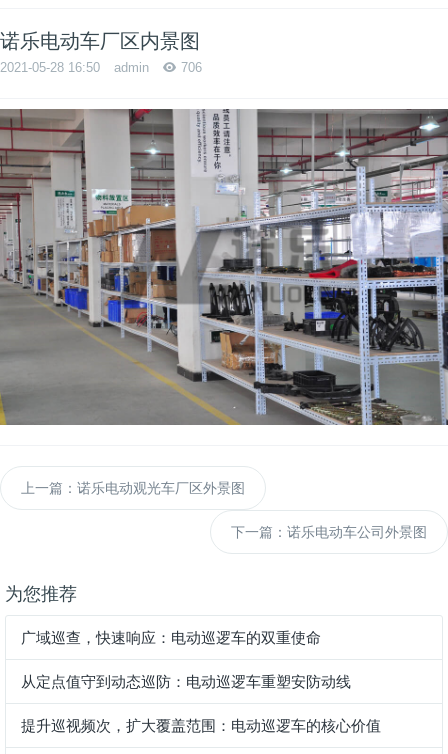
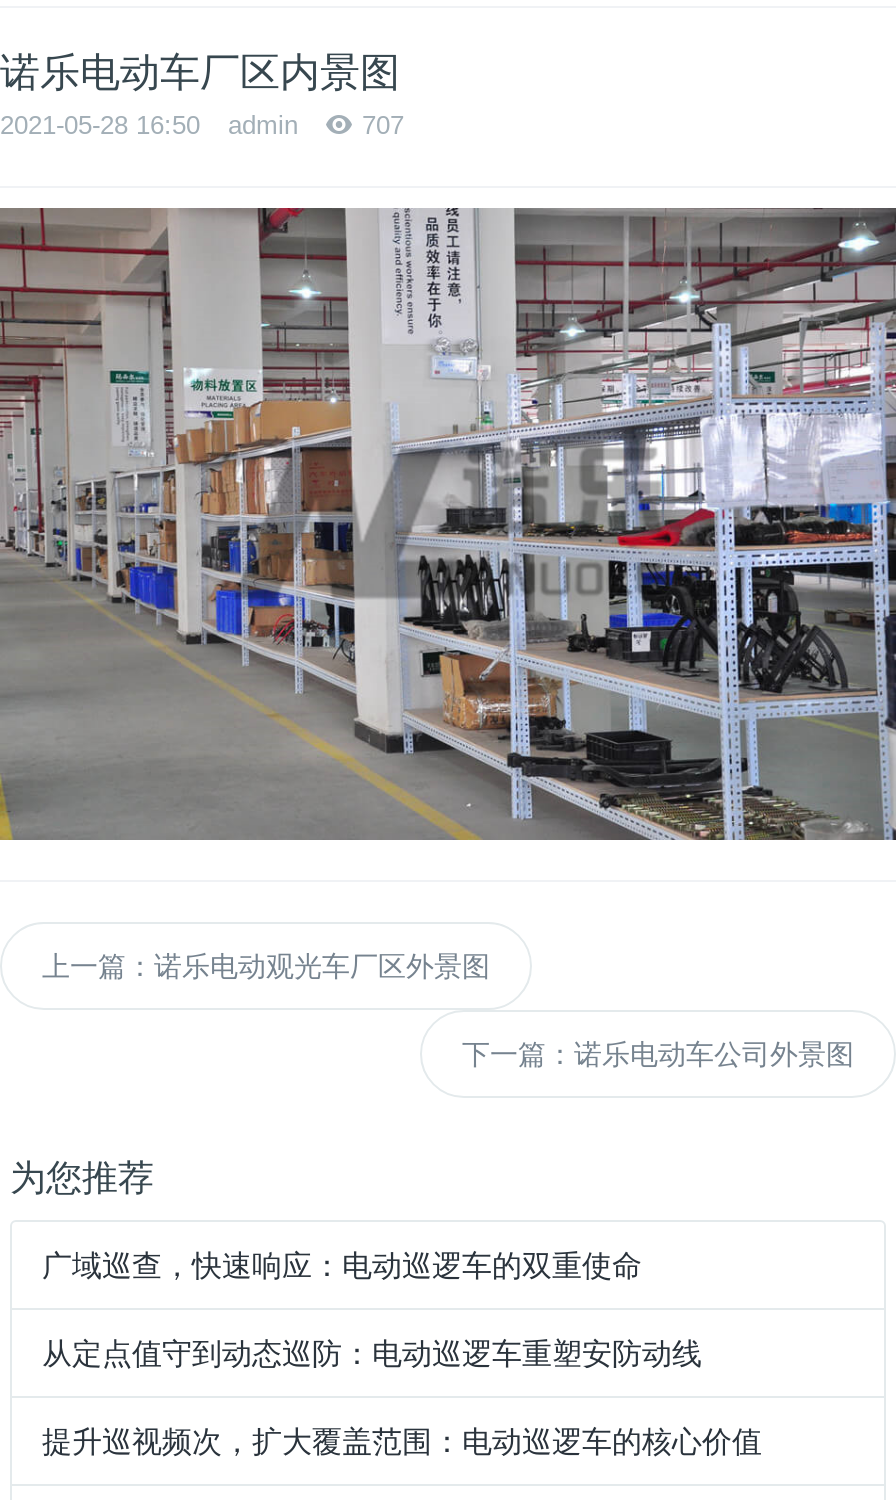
[0,60,202,75] 2021-05-28 16:50 admin 706 -> [0,110,404,140] 2021-05-28 16:50 admin 707

